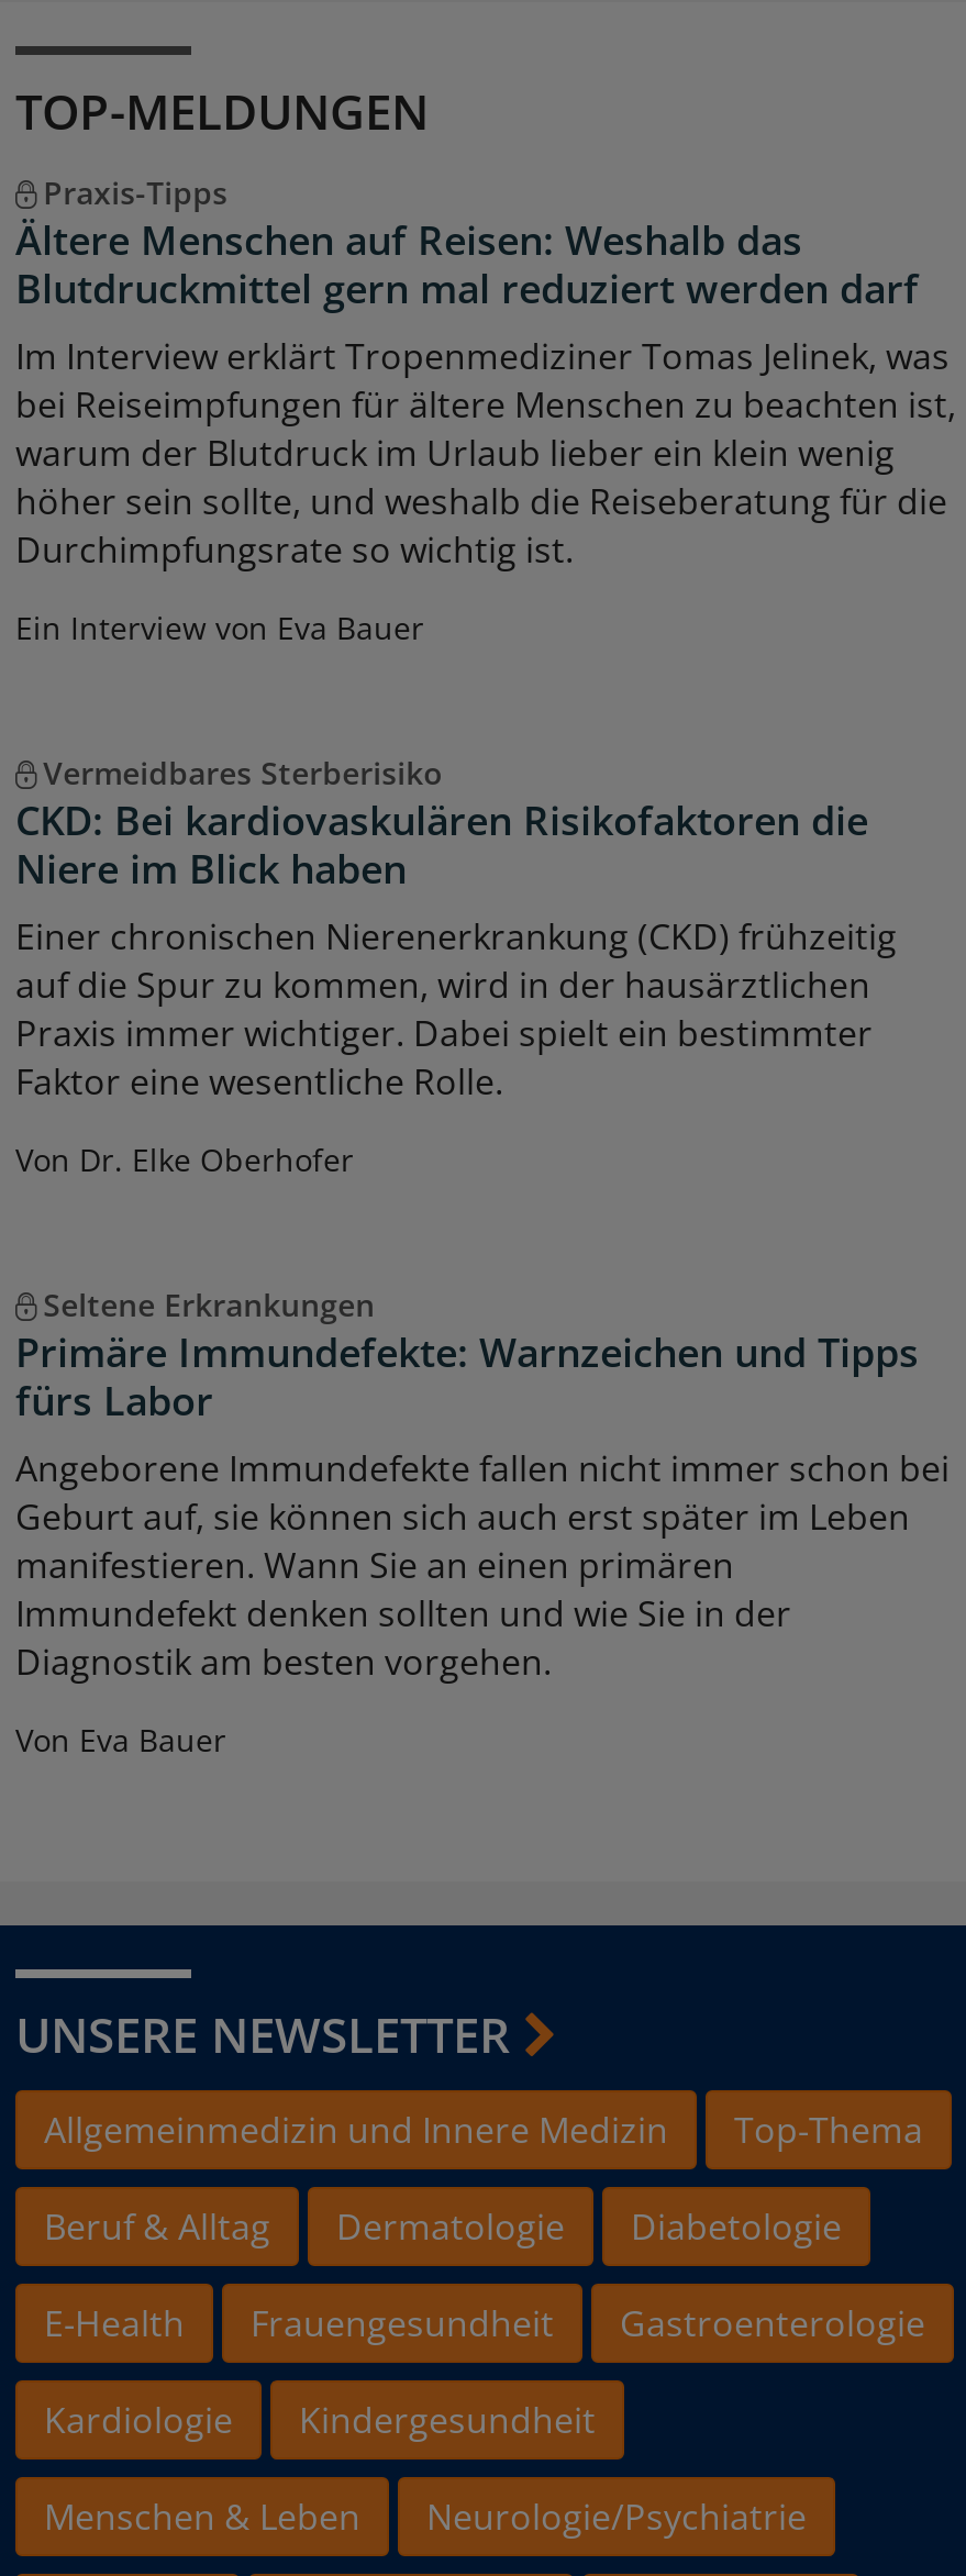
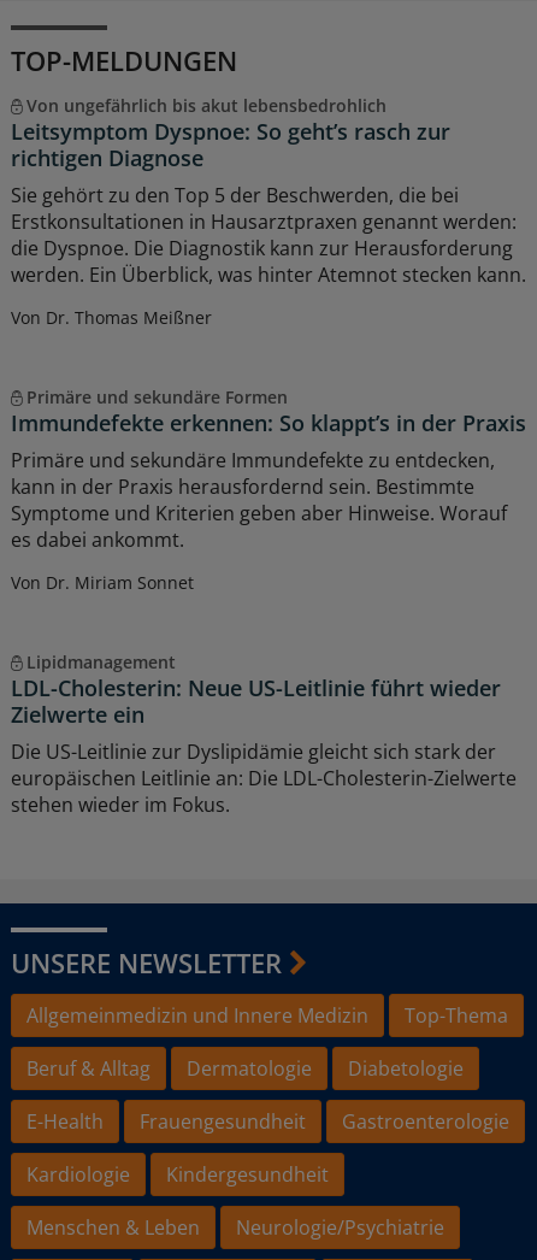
[15,171,956,1760] Praxis-Tipps | Ältere Menschen auf Reisen: Weshalb das | Blutdruckmittel gern mal reduziert werden darf | Im Interview erklärt Tropenmediziner Tomas Jelinek, was | bei Reiseimpfungen für ältere Menschen zu beachten ist, | warum der Blutdruck im Urlaub lieber ein klein wenig | höher sein sollte, und weshalb die Reiseberatung für die | Durchimpfungsrate so wichtig ist. | Ein Interview von Eva Bauer | Vermeidbares Sterberisiko | CKD: Bei kardiovaskulären Risikofaktoren die | Niere im Blick haben | Einer chronischen Nierenerkrankung (CKD) frühzeitig | auf die Spur zu kommen, wird in der hausärztlichen | Praxis immer wichtiger. Dabei spielt ein bestimmter | Faktor eine wesentliche Rolle. | Von Dr. Elke Oberhofer | Seltene Erkrankungen | Primäre Immundefekte: Warnzeichen und Tipps | fürs Labor | Angeborene Immundefekte fallen nicht immer schon bei | Geburt auf, sie können sich auch erst später im Leben | manifestieren. Wann Sie an einen primären | Immundefekt denken sollten und wie Sie in der | Diagnostik am besten vorgehen. | Von Eva Bauer -> [11,94,526,818] Von ungefährlich bis akut lebensbedrohlich | Leitsymptom Dyspnoe: So geht’s rasch zur | richtigen Diagnose | Sie gehört zu den Top 5 der Beschwerden, die bei | Erstkonsultationen in Hausarztpraxen genannt werden: | die Dyspnoe. Die Diagnostik kann zur Herausforderung | werden. Ein Überblick, was hinter Atemnot stecken kann. | Von Dr. Thomas Meißner | Primäre und sekundäre Formen | Immundefekte erkennen: So klappt’s in der Praxis | Primäre und sekundäre Immundefekte zu entdecken, | kann in der Praxis herausfordernd sein. Bestimmte | Symptome und Kriterien geben aber Hinweise. Worauf | es dabei ankommt. | Von Dr. Miriam Sonnet | Lipidmanagement | LDL-Cholesterin: Neue US-Leitlinie führt wieder | Zielwerte ein | Die US-Leitlinie zur Dyslipidämie gleicht sich stark der | europäischen Leitlinie an: Die LDL-Cholesterin-Zielwerte | stehen wieder im Fokus.

